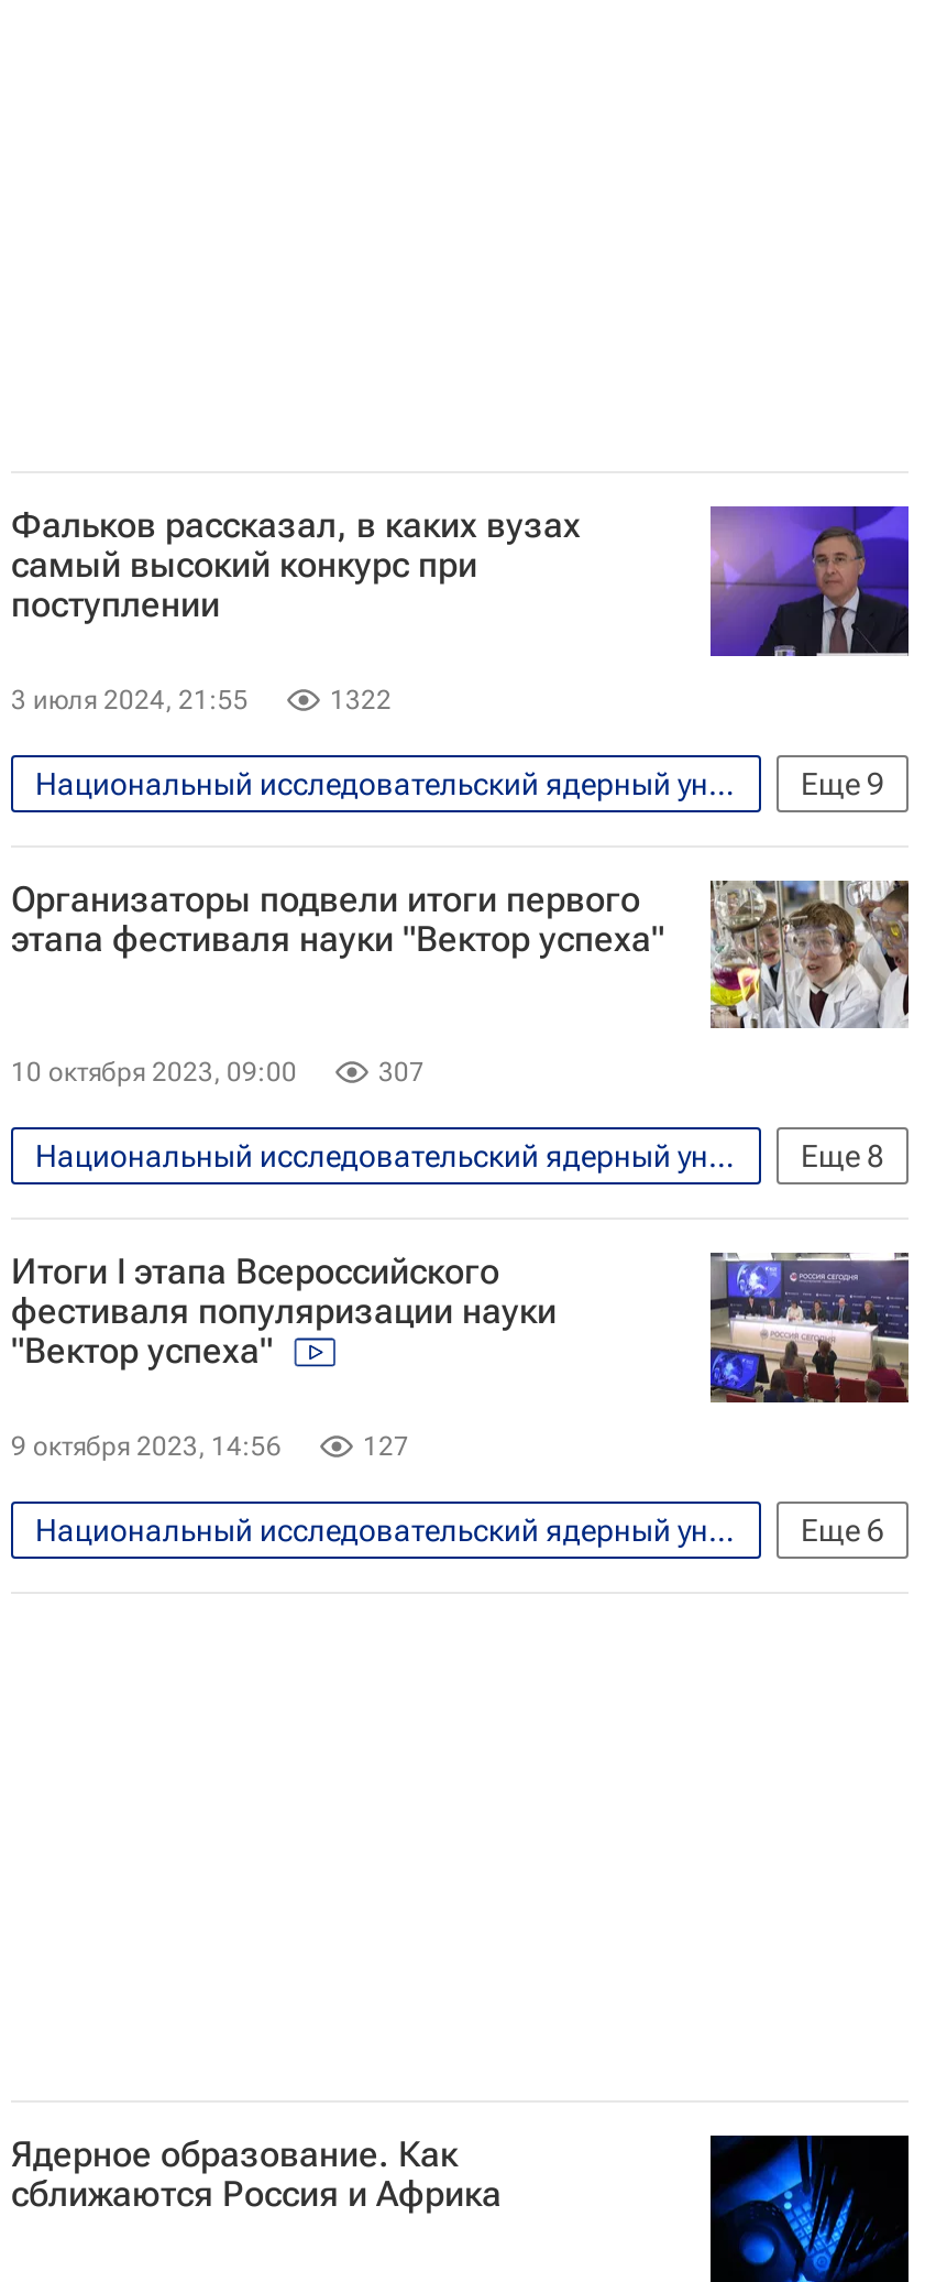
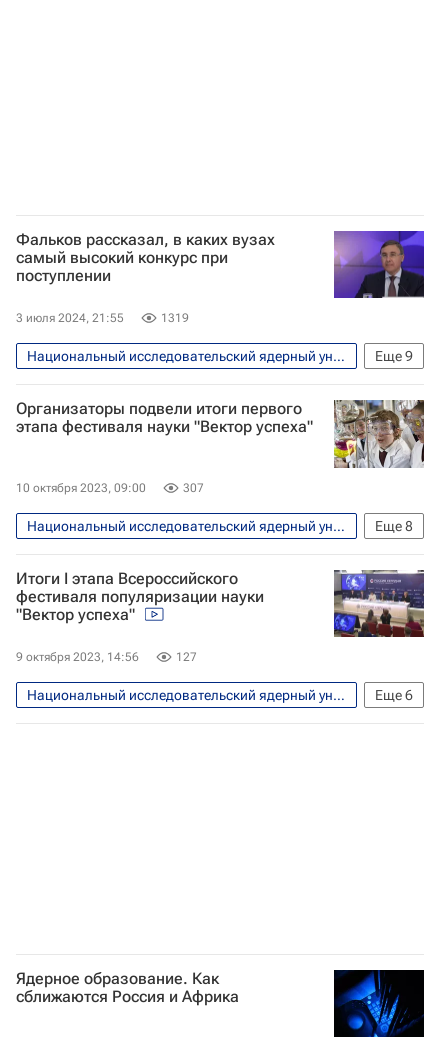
[330,684,392,714] 1322 -> [161,311,189,325] 1319

